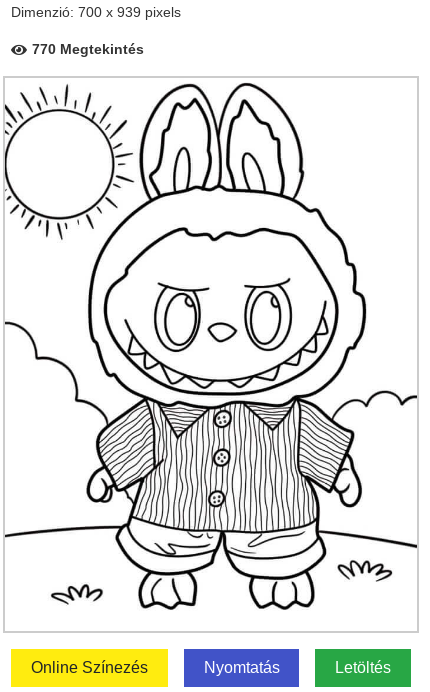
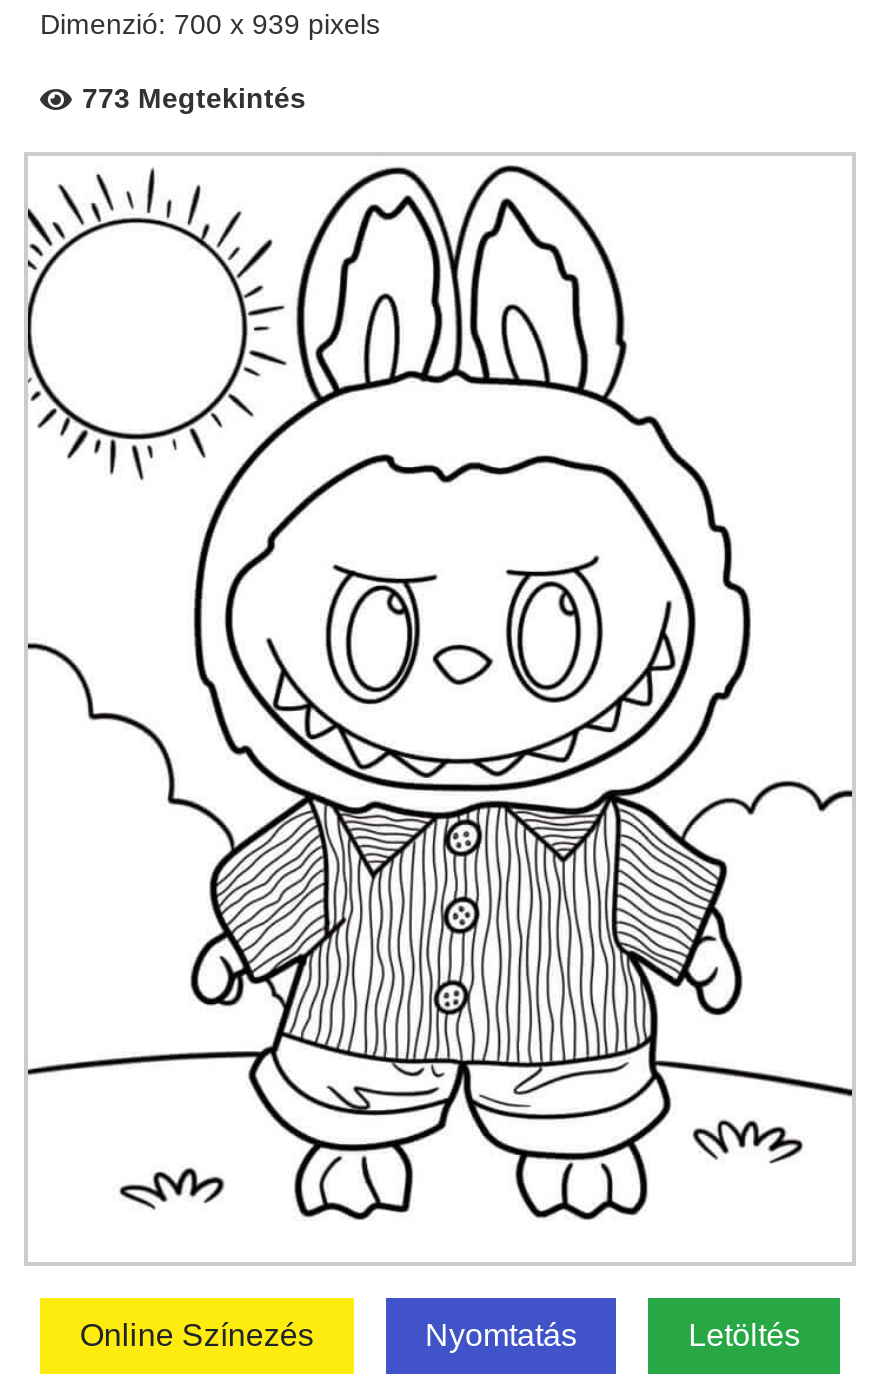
[32,41,144,57] 770 Megtekintés -> [82,82,306,114] 773 Megtekintés

